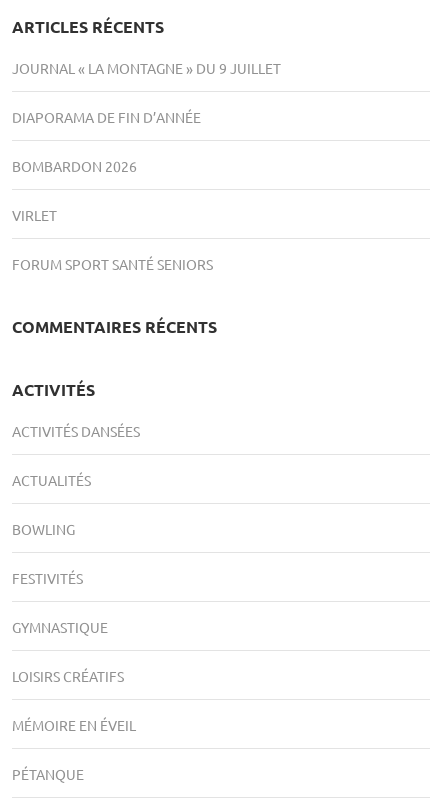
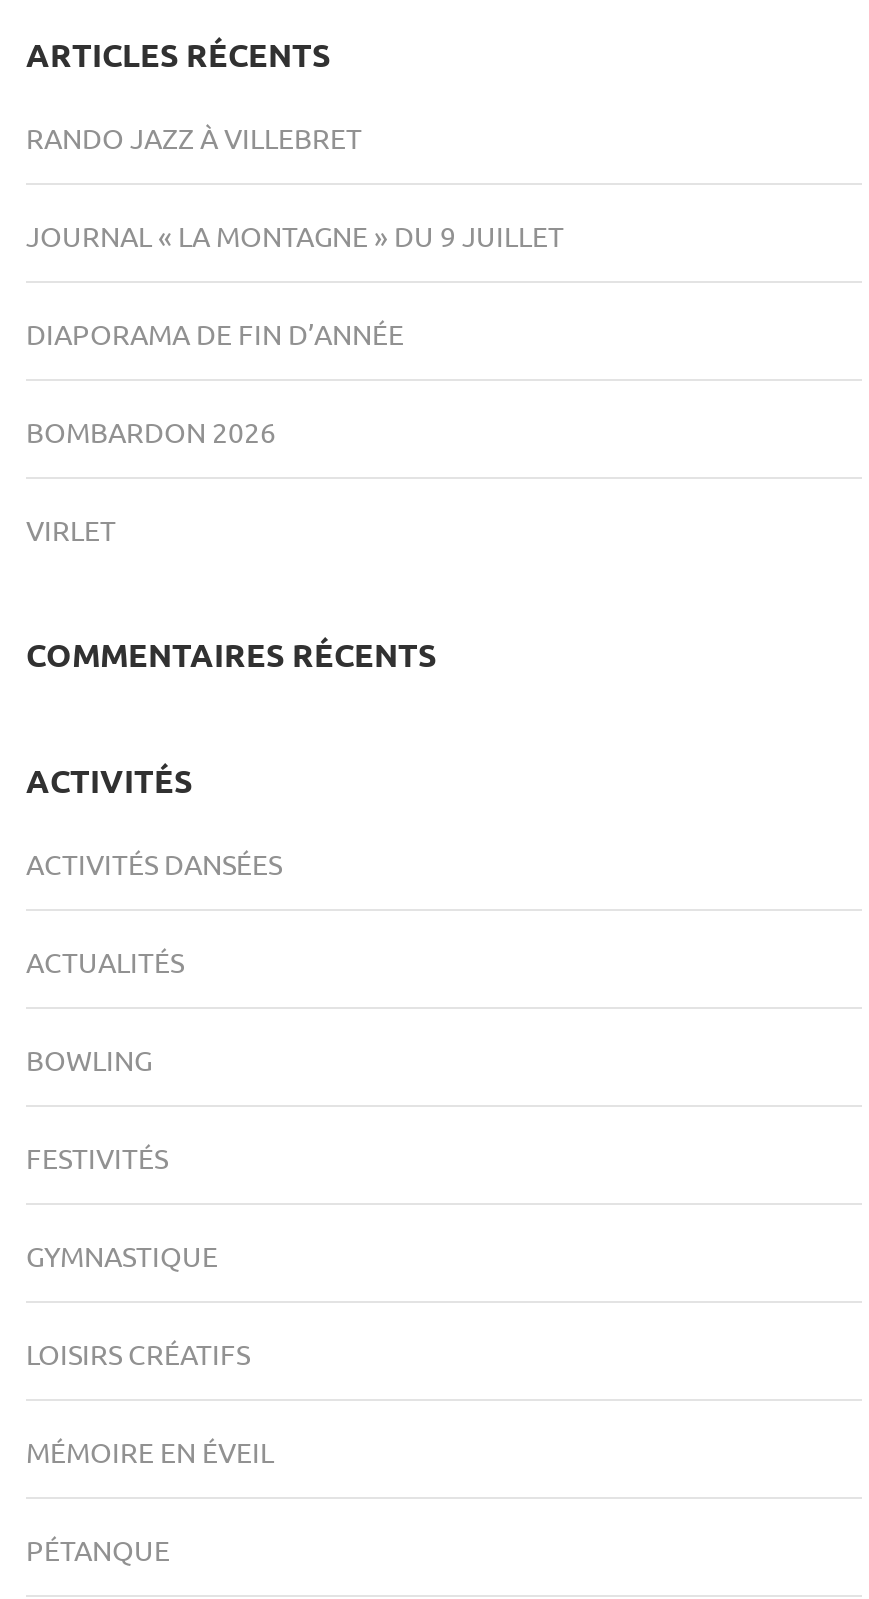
none -> [26,118,362,154] RANDO JAZZ À VILLEBRET
moved [12,58,281,223] -> [26,216,564,546]: JOURNAL « LA MONTAGNE » DU 9 JUILLET | DIAPORAMA DE FIN D’ANNÉE | BOMBARDON 2026 | VIRLET
[12,254,213,272] FORUM SPORT SANTÉ SENIORS -> none

